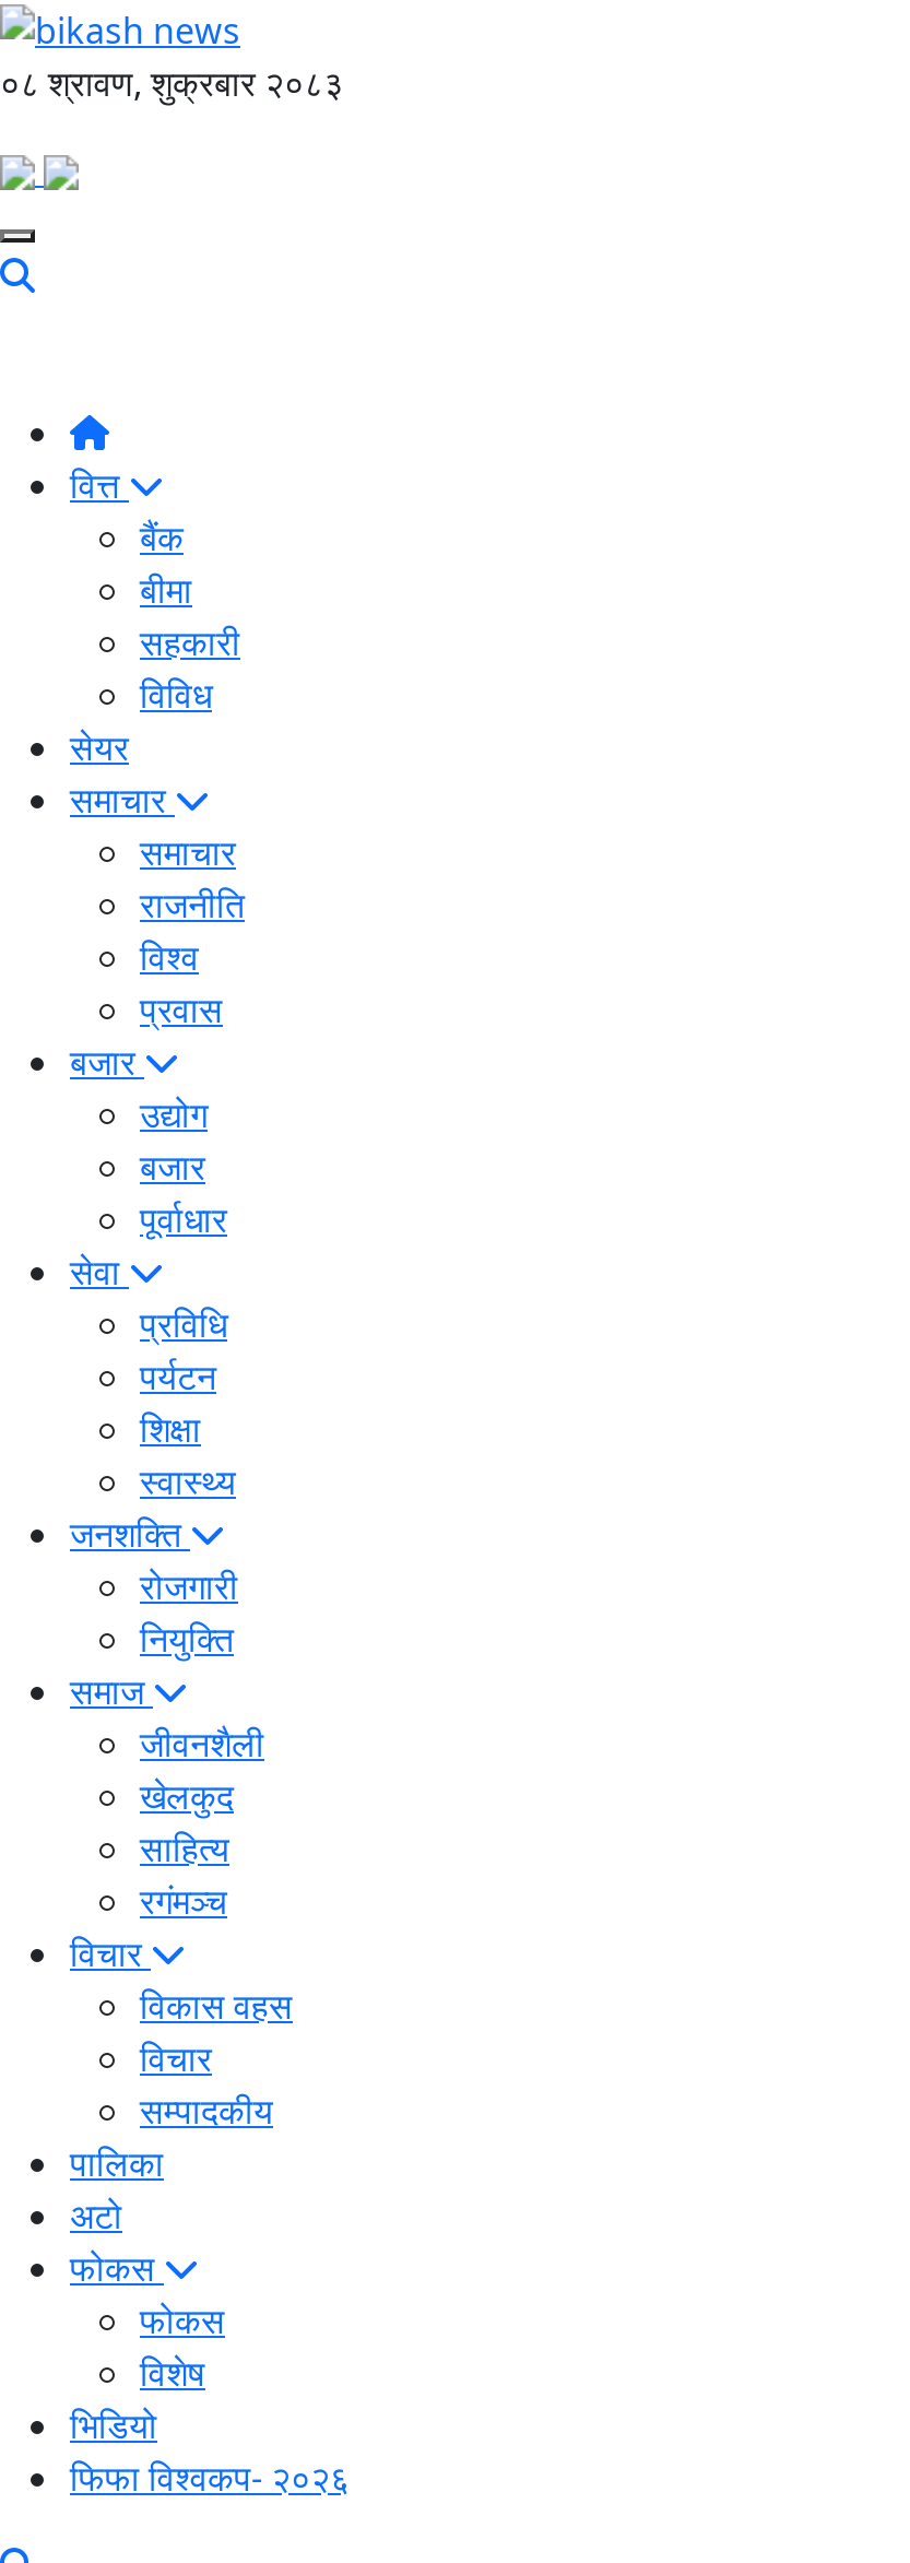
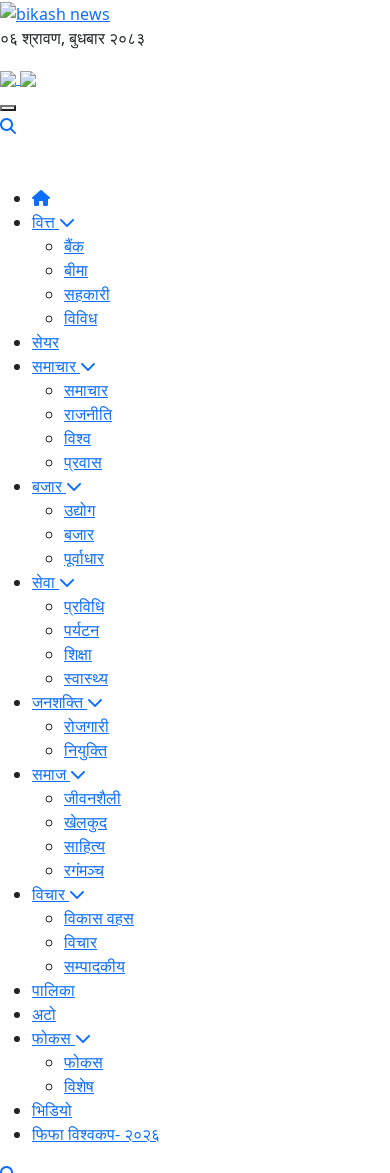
[0,58,343,106] ०८ श्रावण, शुक्रबार २०८३ -> [0,27,145,49] ०६ श्रावण, बुधबार २०८३

